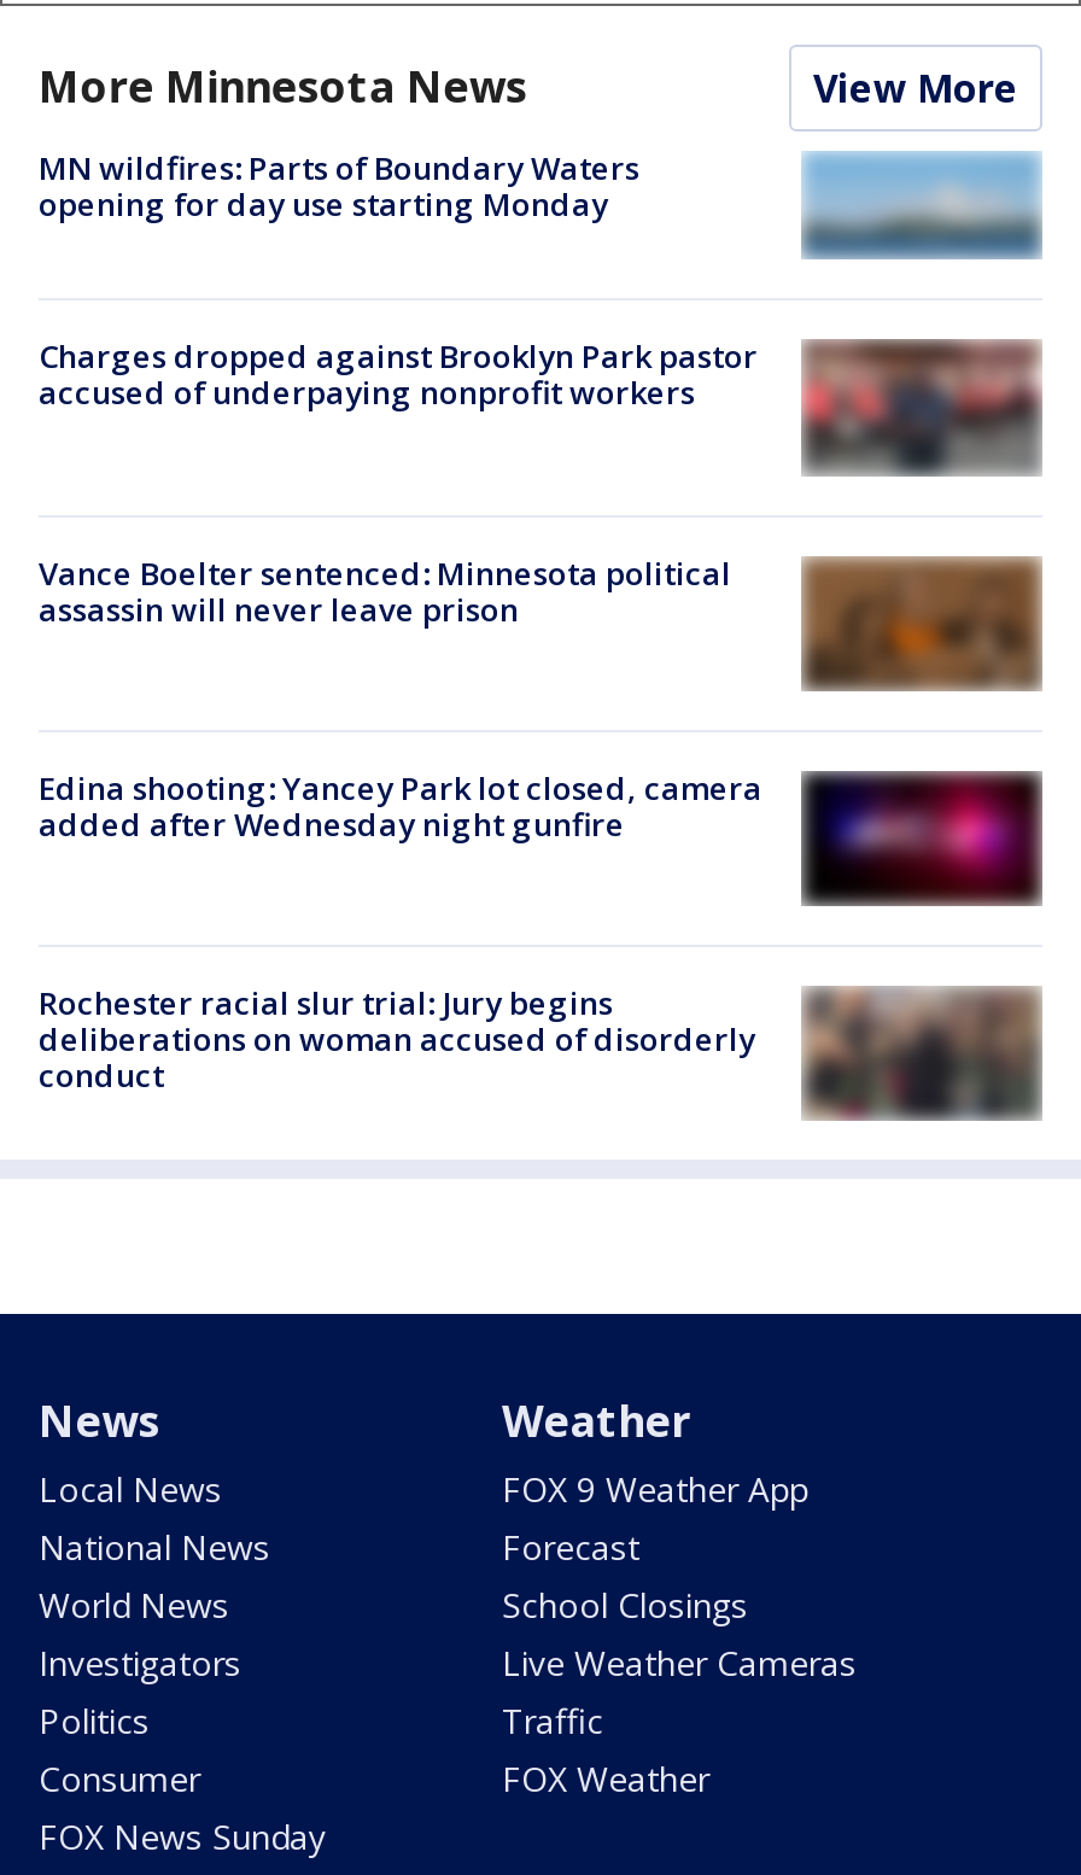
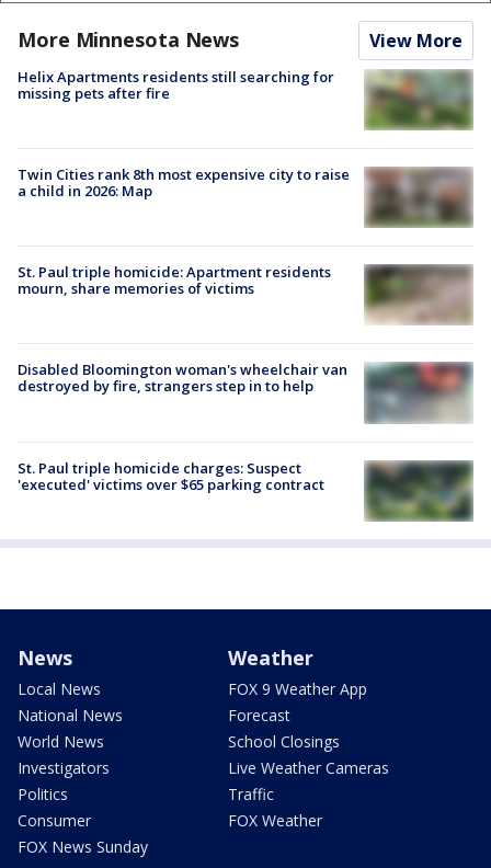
[39,147,639,227] MN wildfires: Parts of Boundary Waters | opening for day use starting Monday -> [18,66,334,103] Helix Apartments residents still searching for | missing pets after fire
[804,151,1042,259] [image] -> [365,69,473,130] [image]
[39,335,1038,469] [image] | Charges dropped against Brooklyn Park pastor | accused of underpaying nonprofit workers -> [18,164,469,227] [image] | Twin Cities rank 8th most expensive city to raise | a child in 2026: Map
[39,551,1040,689] [image] | Vance Boelter sentenced: Minnesota political | assassin will never leave prison -> [18,262,471,324] [image] | St. Paul triple homicide: Apartment residents | mourn, share memories of victims
[39,766,1042,904] [image] | Edina shooting: Yancey Park lot closed, camera | added after Wednesday night gunfire -> [18,360,472,424] [image] | Disabled Bloomington woman's wheelchair van | destroyed by fire, strangers step in to help
[39,982,1035,1121] [image] | Rochester racial slur trial: Jury begins | deliberations on woman accused of disorderly | conduct -> [18,458,471,522] [image] | St. Paul triple homicide charges: Suspect | 'executed' victims over $65 parking contract

